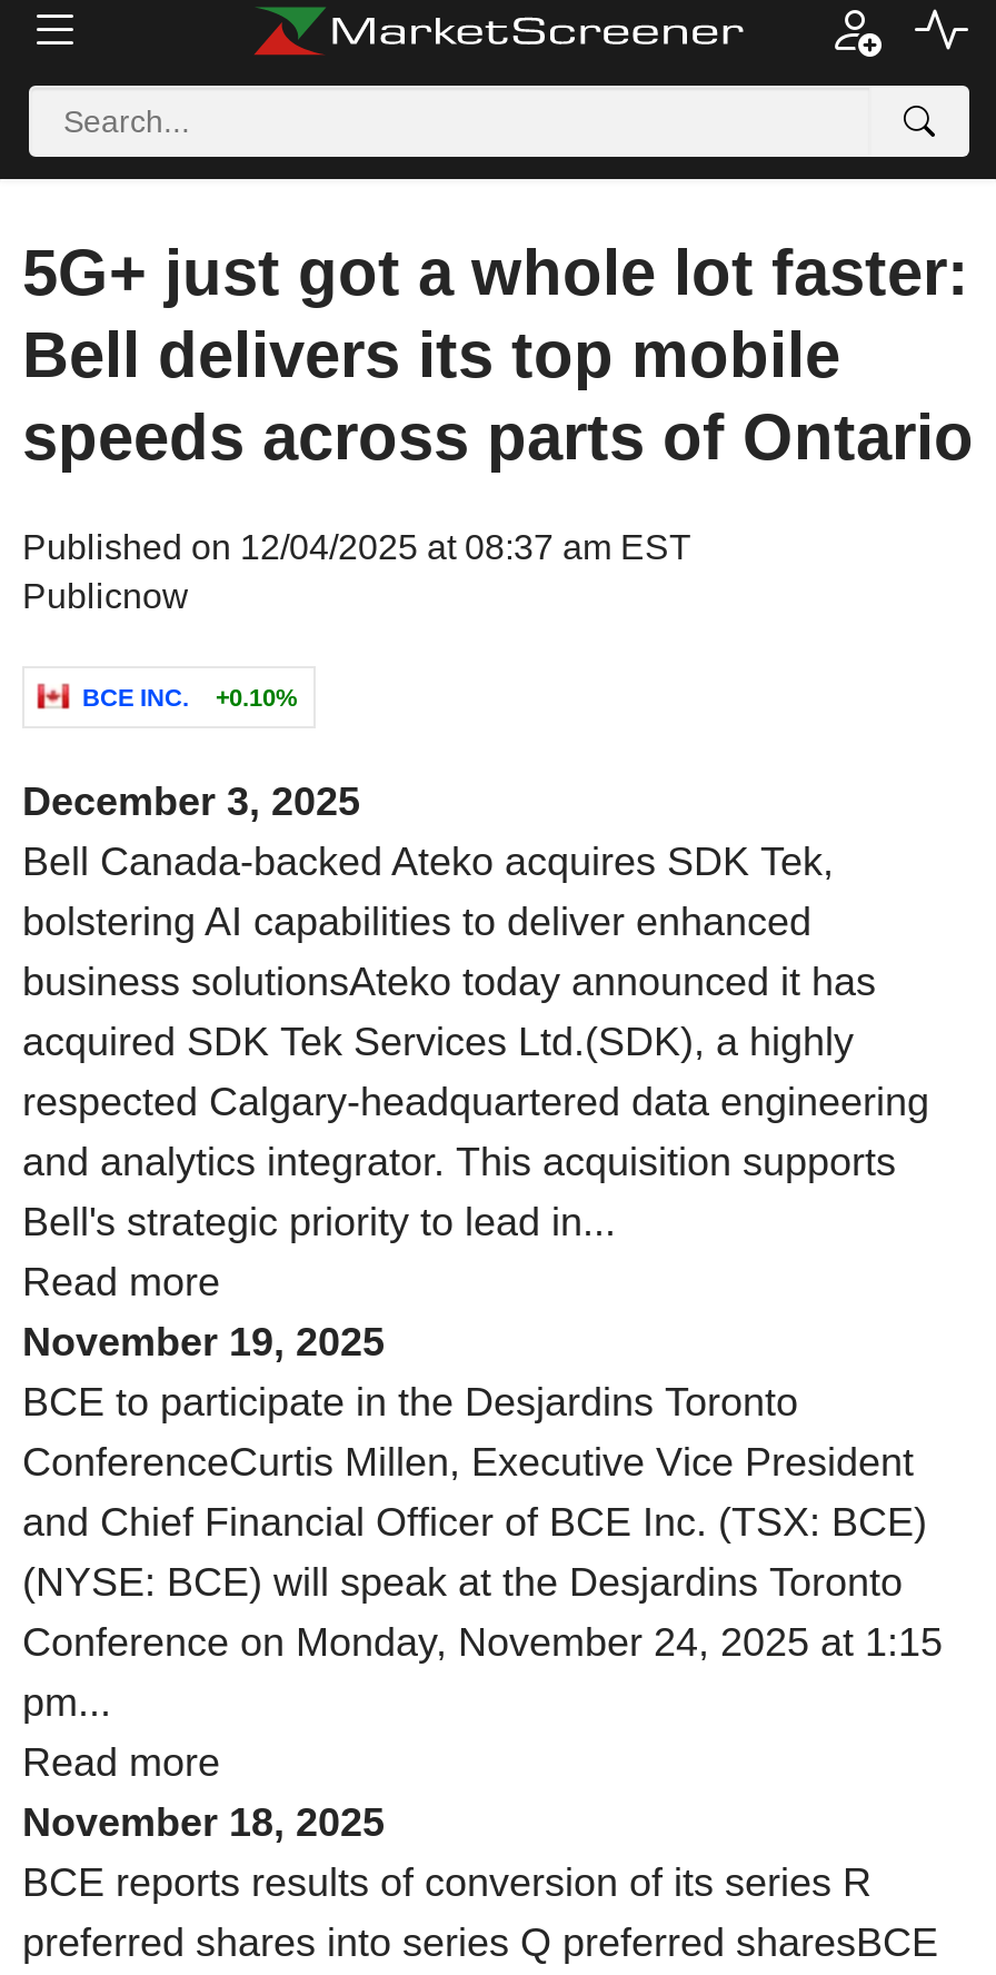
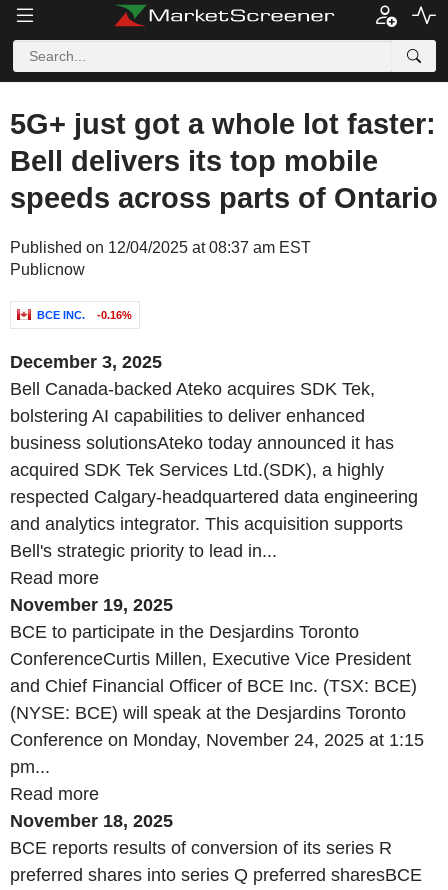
[82,684,298,711] BCE INC. +0.10% -> [37,309,132,321] BCE INC. -0.16%

